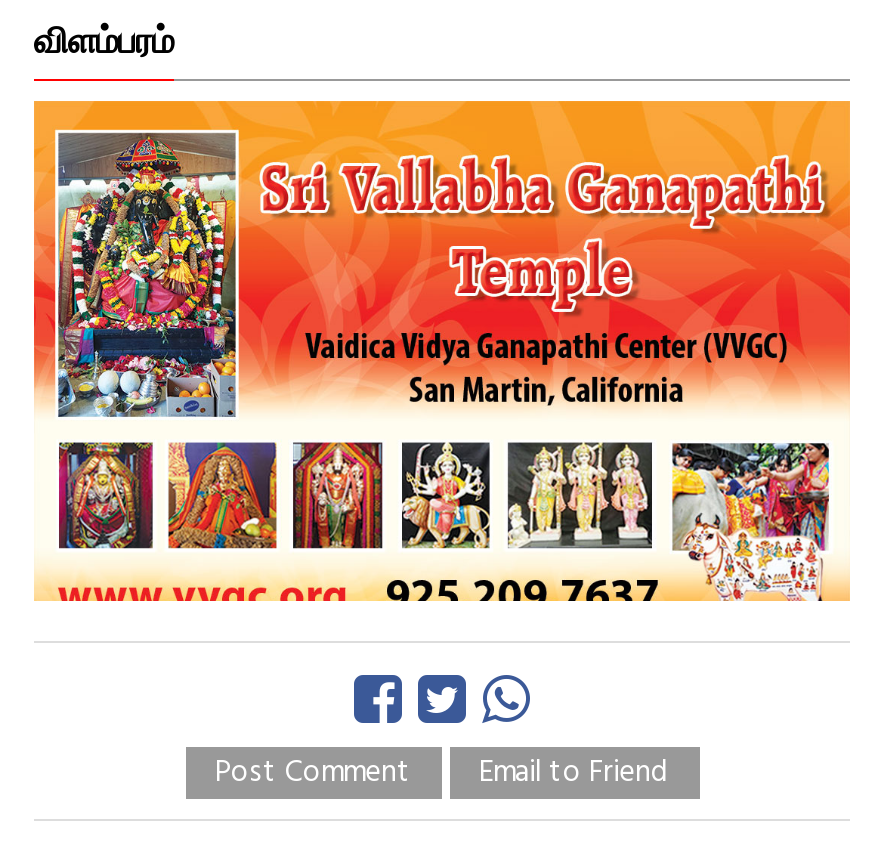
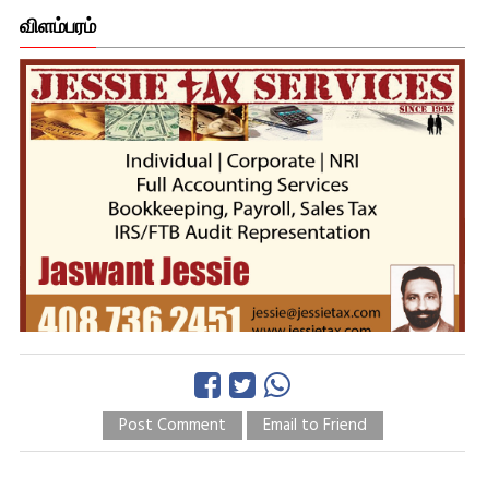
[32,99,852,603] [image] -> [19,58,466,333] [image]

